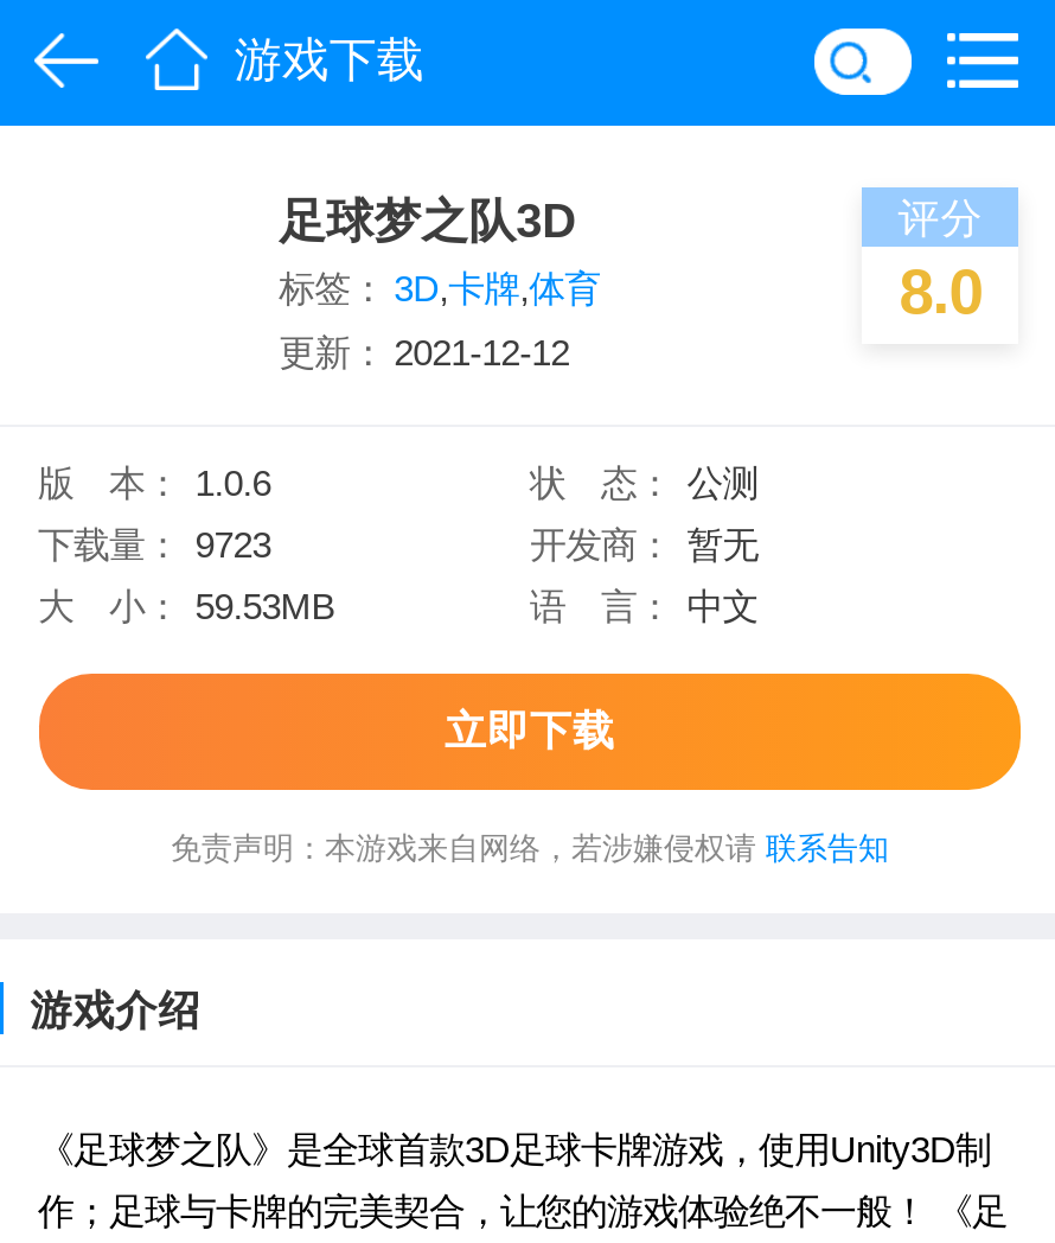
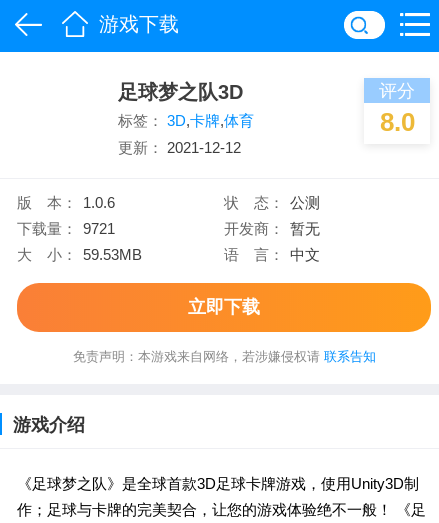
[38,524,271,565] 下载量： 9723 -> [16,220,115,237] 下载量： 9721

